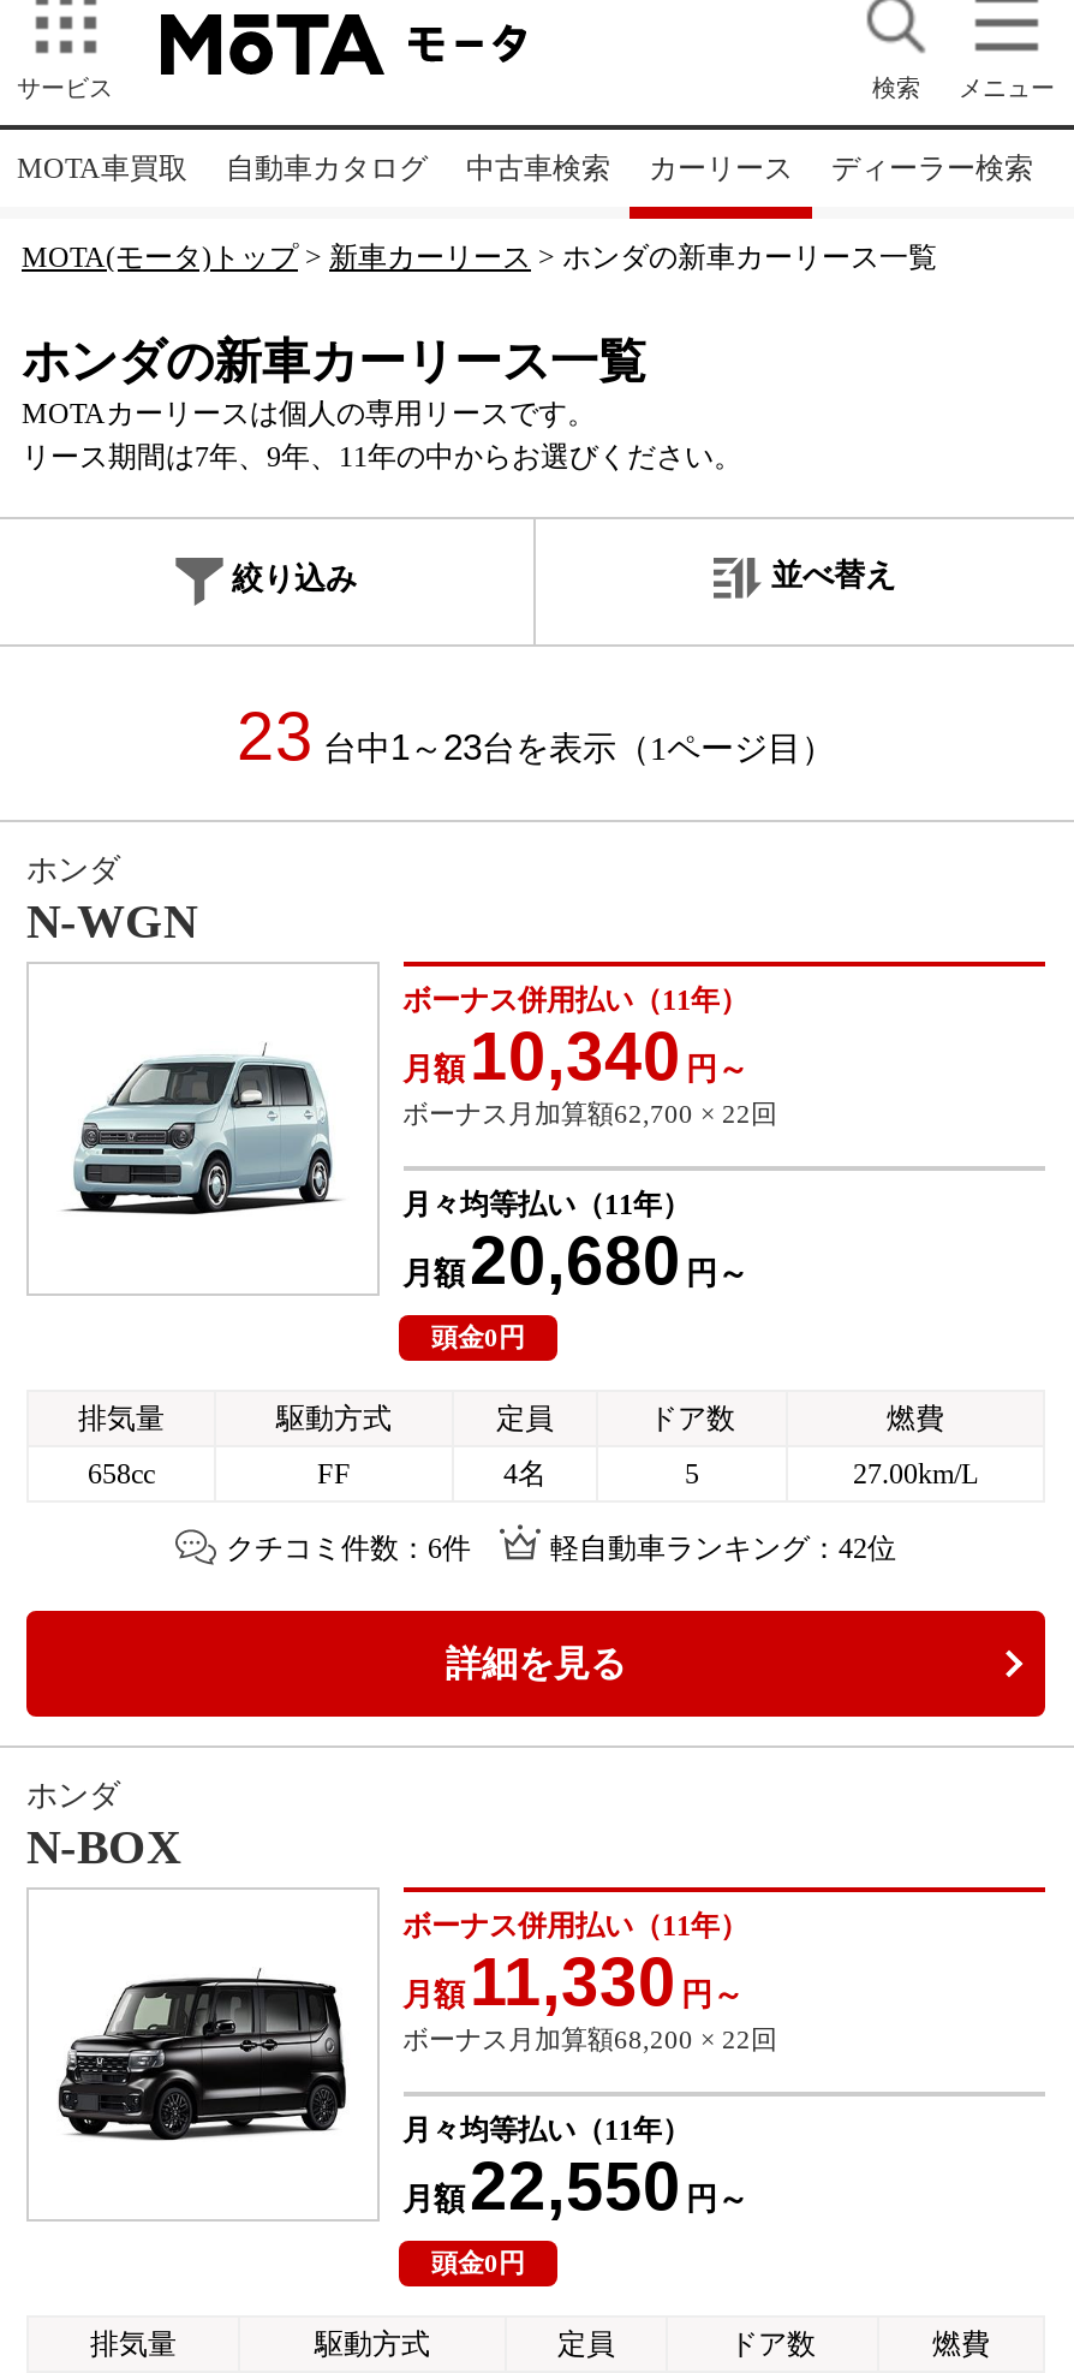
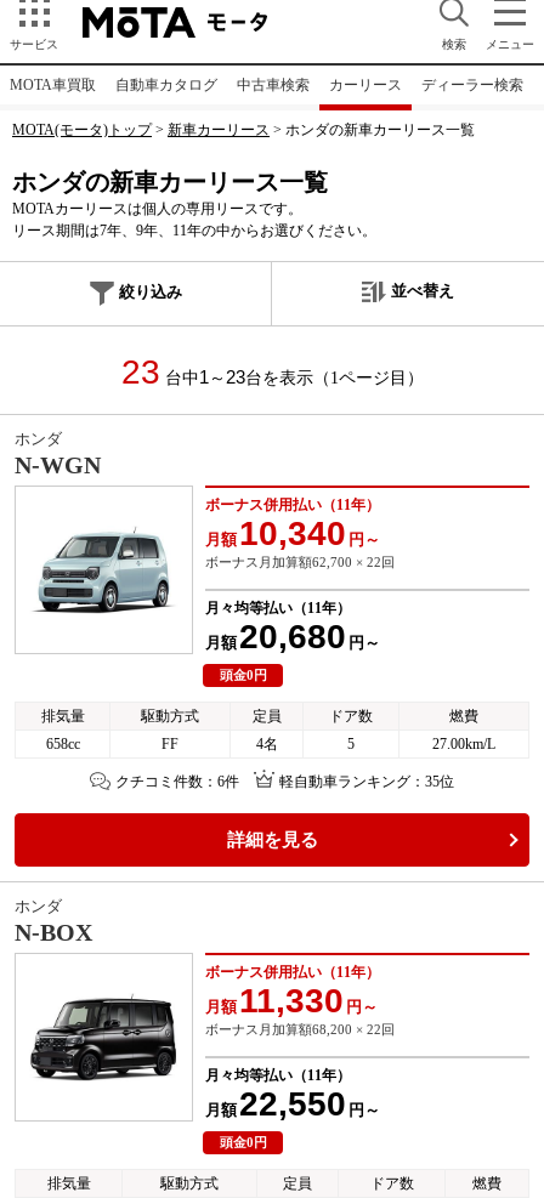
[550,1530,896,1564] 軽自動車ランキング：42位 -> [279,773,454,790] 軽自動車ランキング：35位

